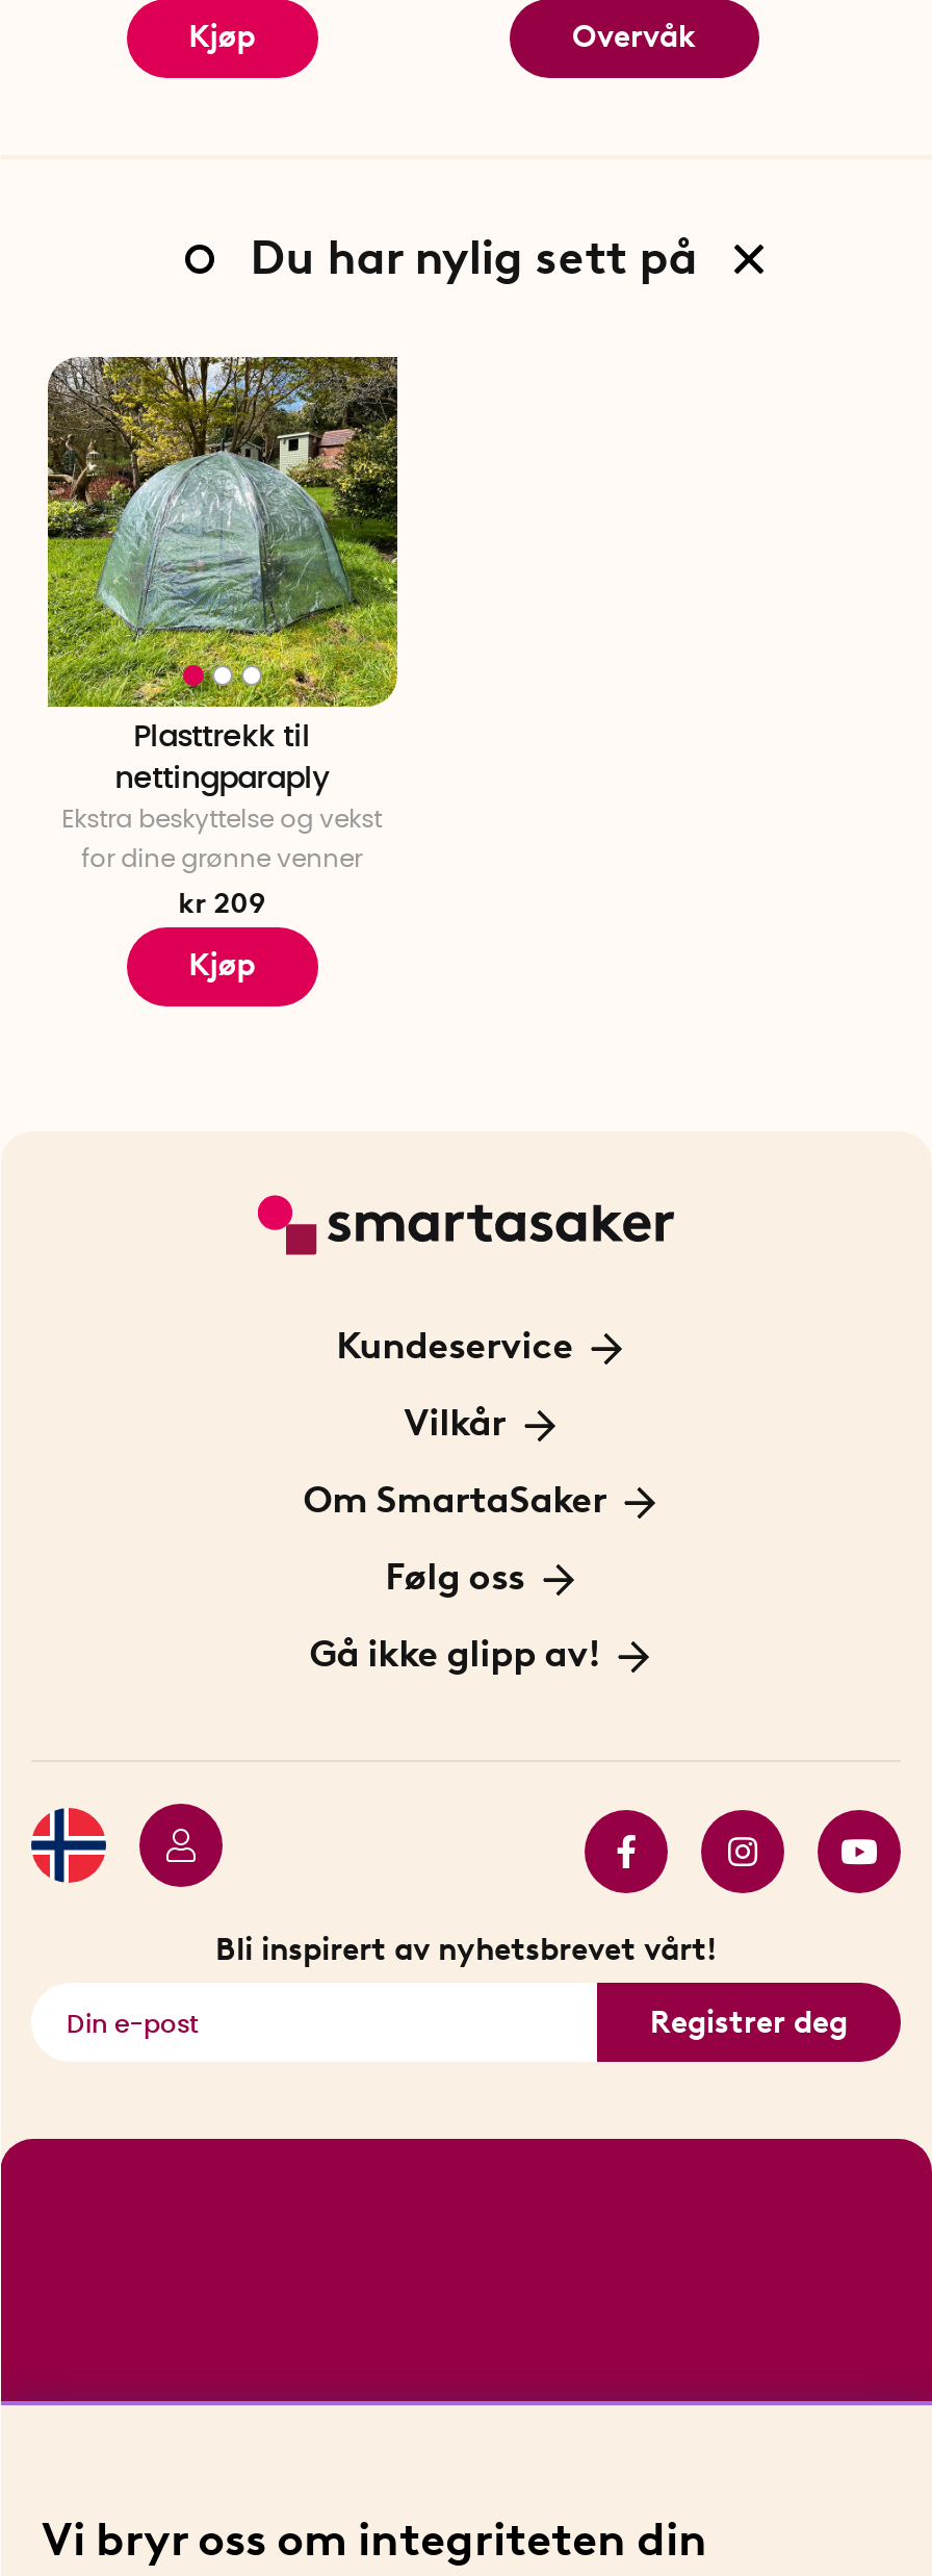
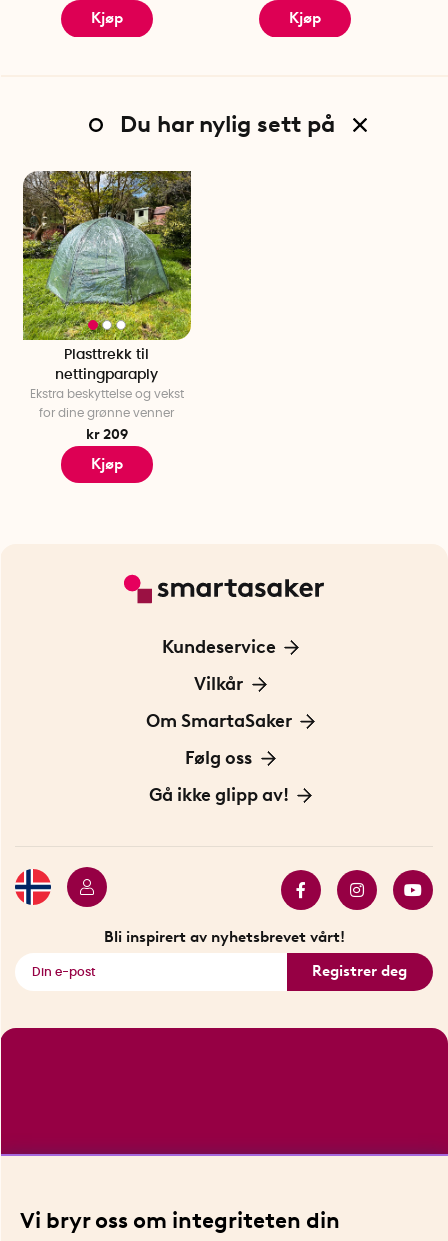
[572,19,697,56] Overvåk -> [289,9,321,27] Kjøp

